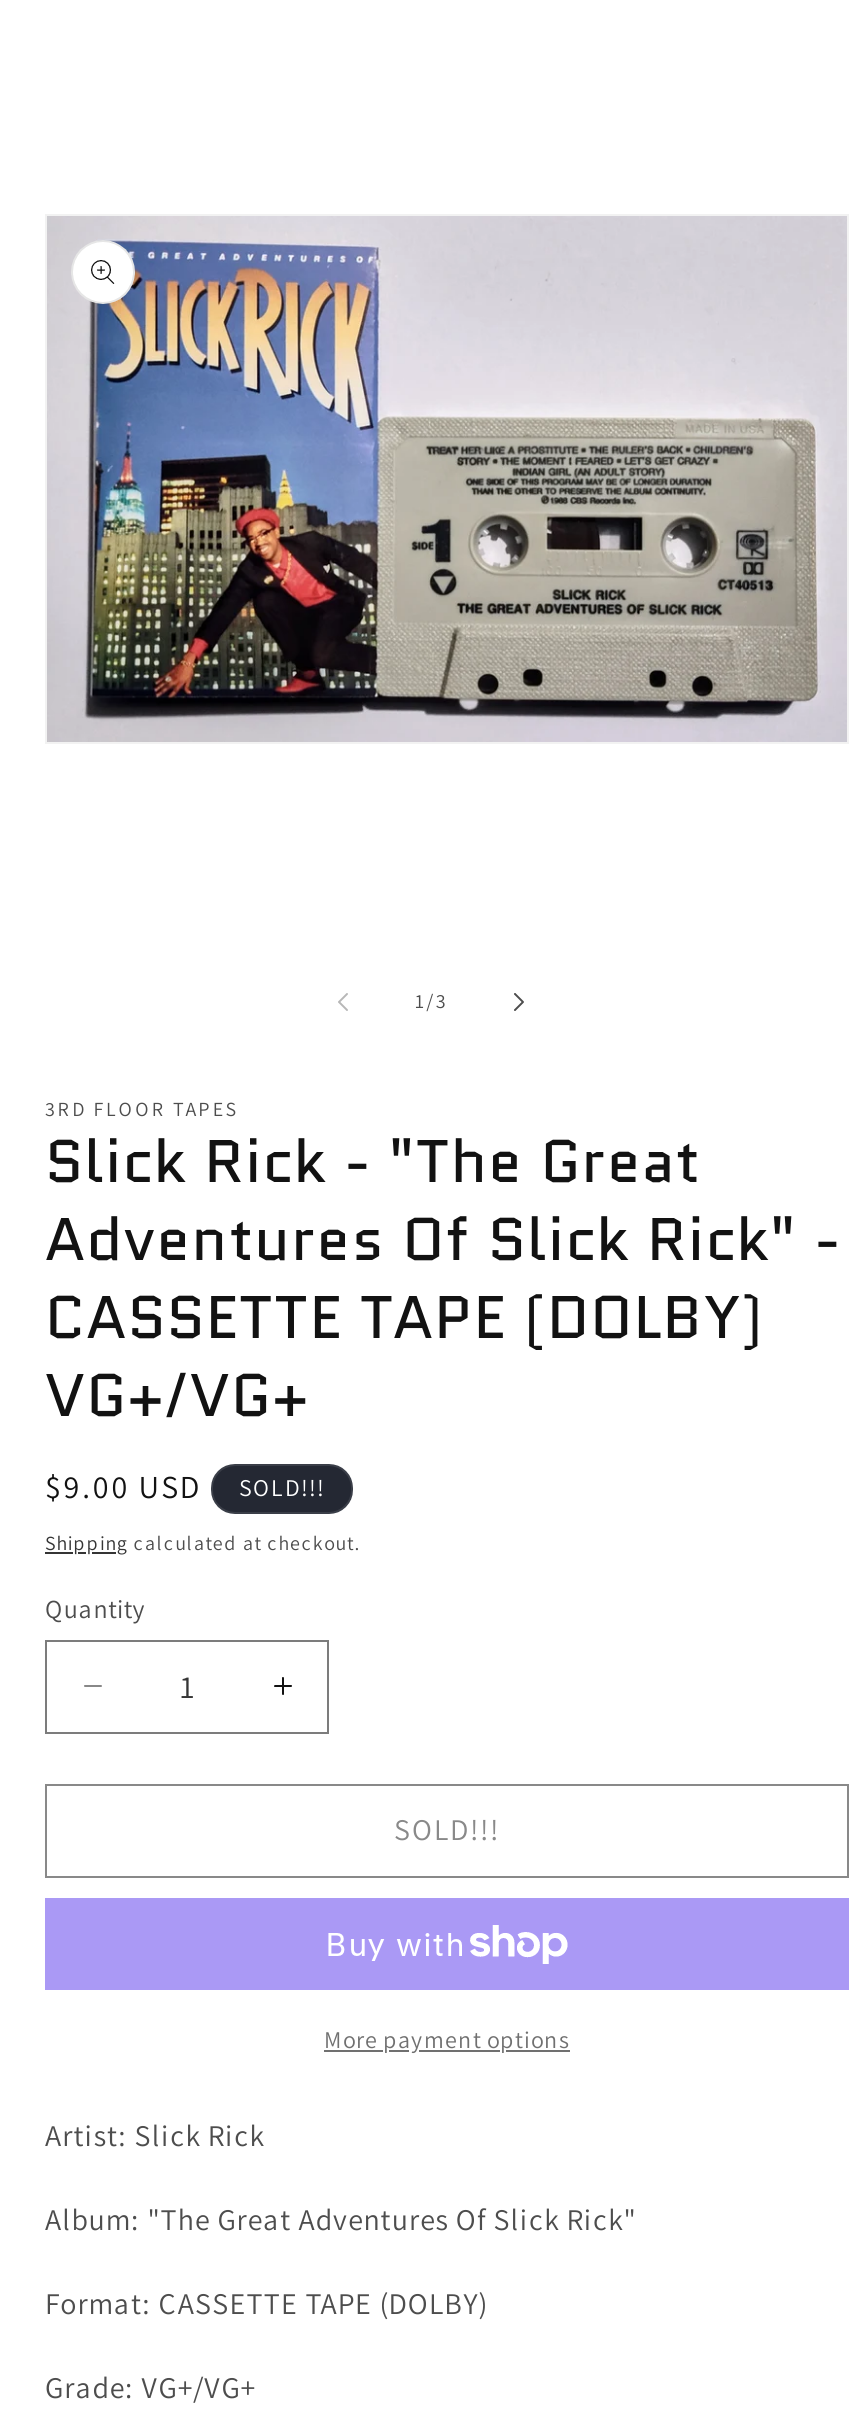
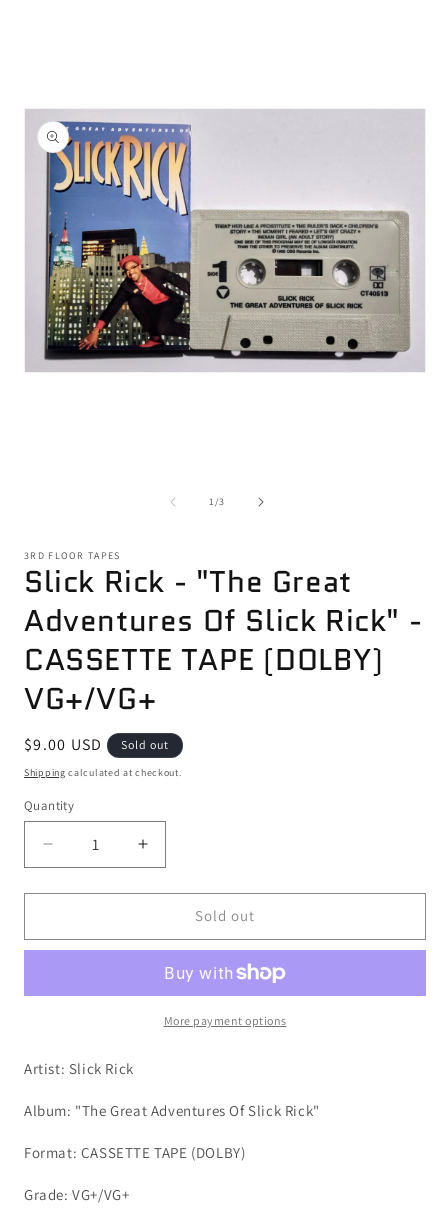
[239,1472,325,1502] SOLD!!! -> [121,737,169,752] Sold out
[394,1811,500,1849] SOLD!!! -> [195,906,255,925] Sold out

